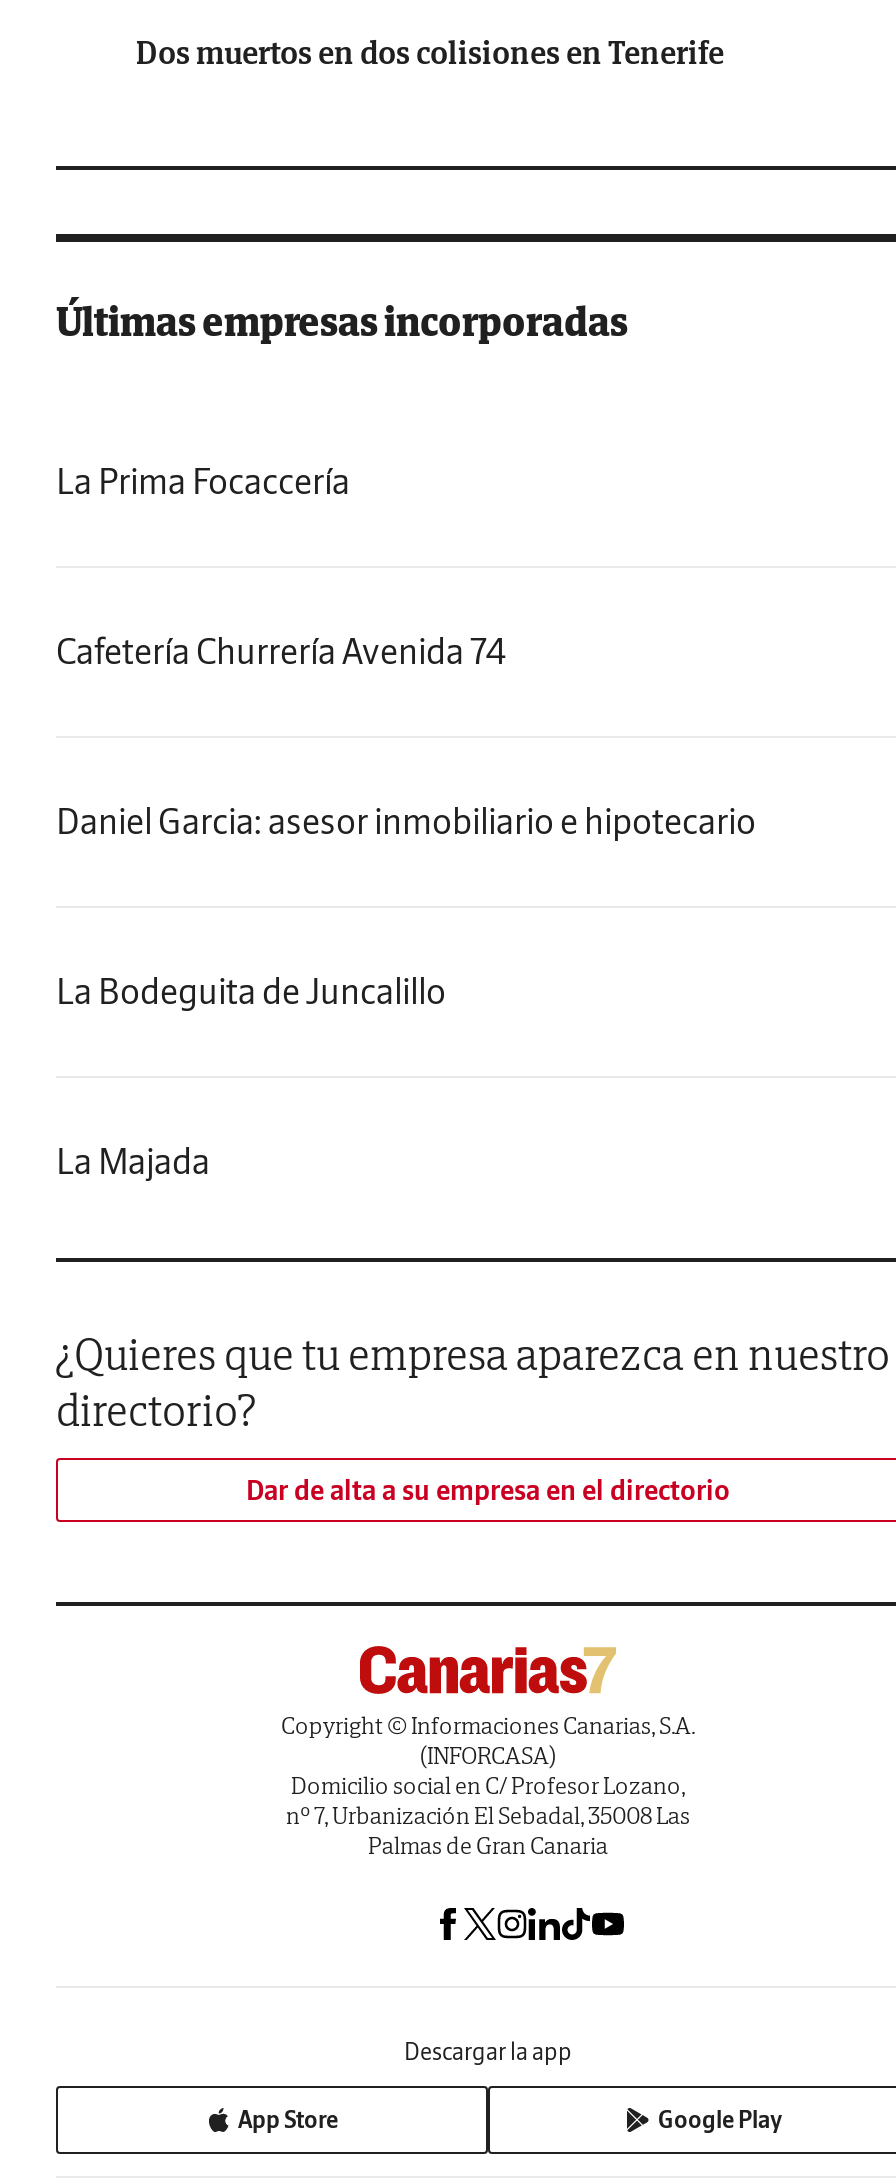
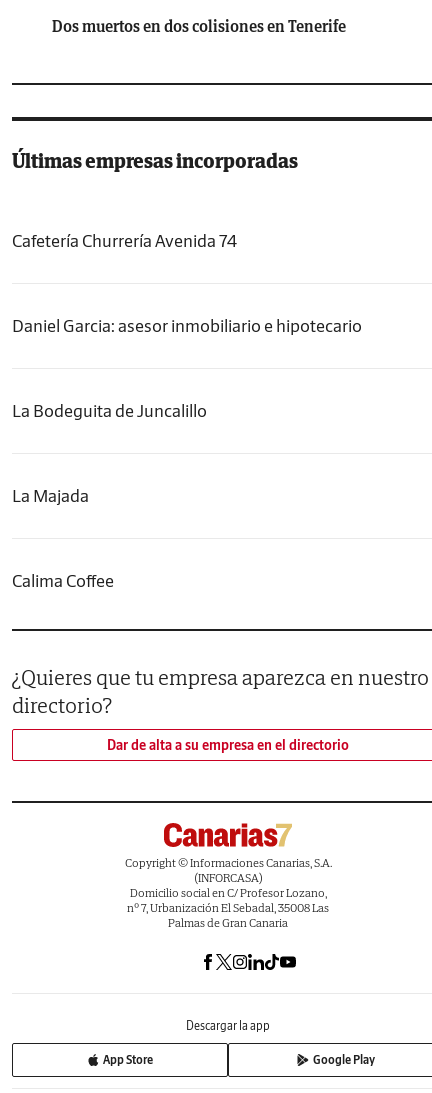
[56,458,350,504] La Prima Focaccería -> none
moved [56,628,756,1184] -> [12,229,362,507]: Cafetería Churrería Avenida 74 | Daniel Garcia: asesor inmobiliario e hipotecario | La Bodeguita de Juncalillo | La Majada
none -> [12,569,114,592] Calima Coffee

